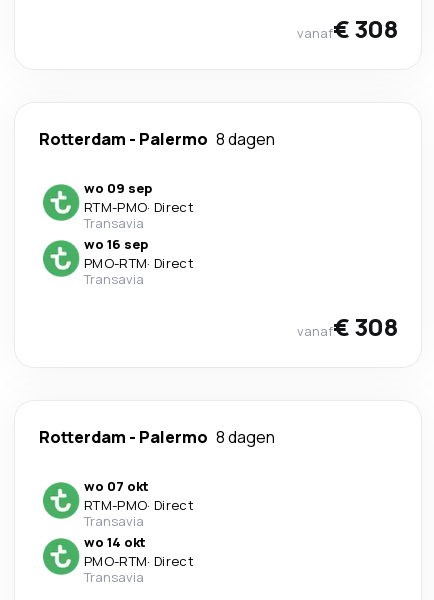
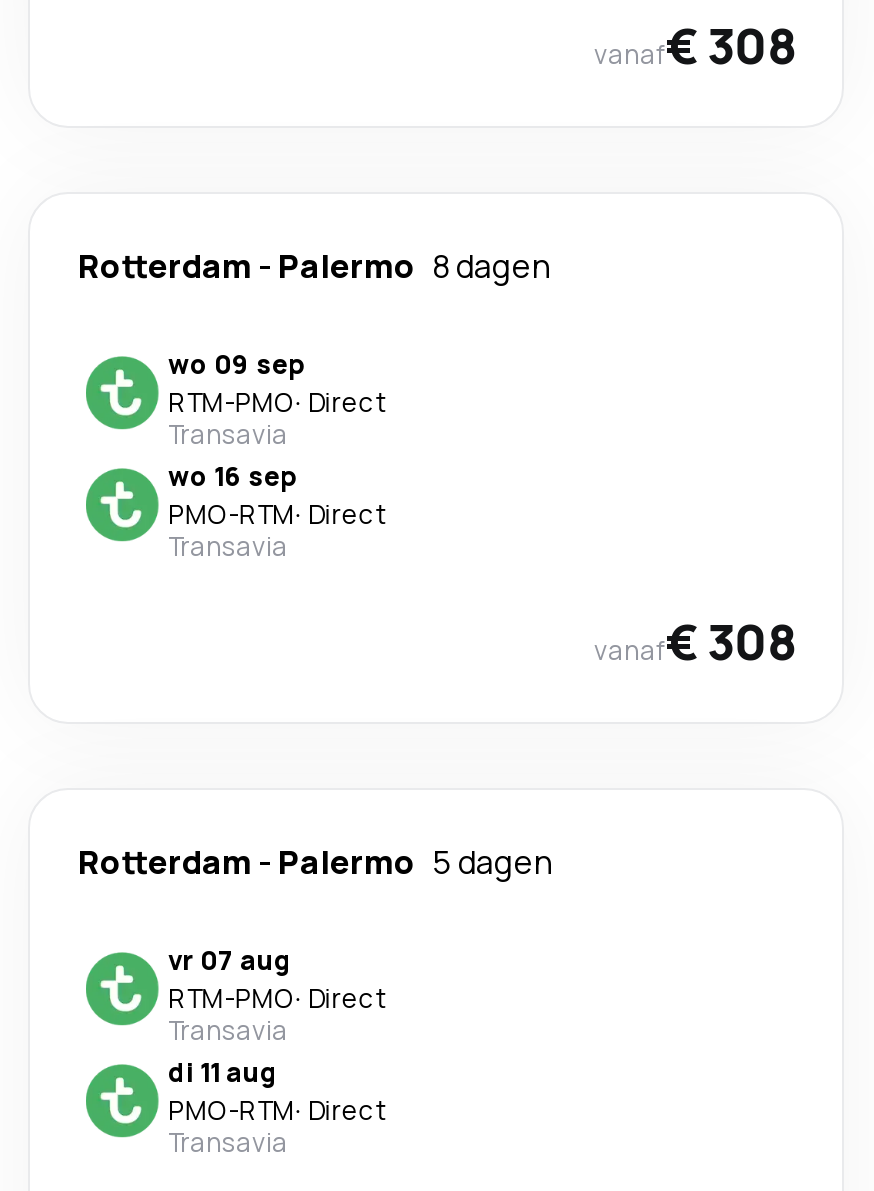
[39,426,275,448] Rotterdam - Palermo 8 dagen -> [78,839,552,883] Rotterdam - Palermo 5 dagen
[84,477,149,495] wo 07 okt -> [168,941,292,977] vr 07 aug
[84,533,146,551] wo 14 okt -> [168,1053,278,1089] di 11 aug

